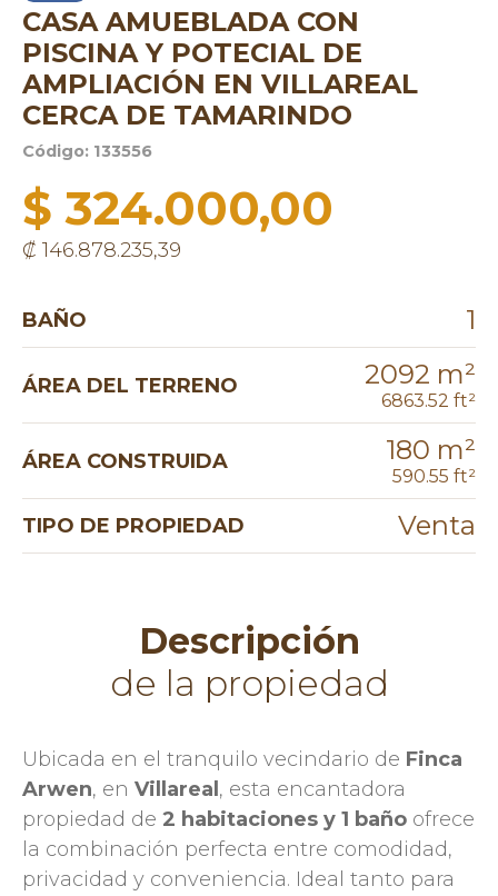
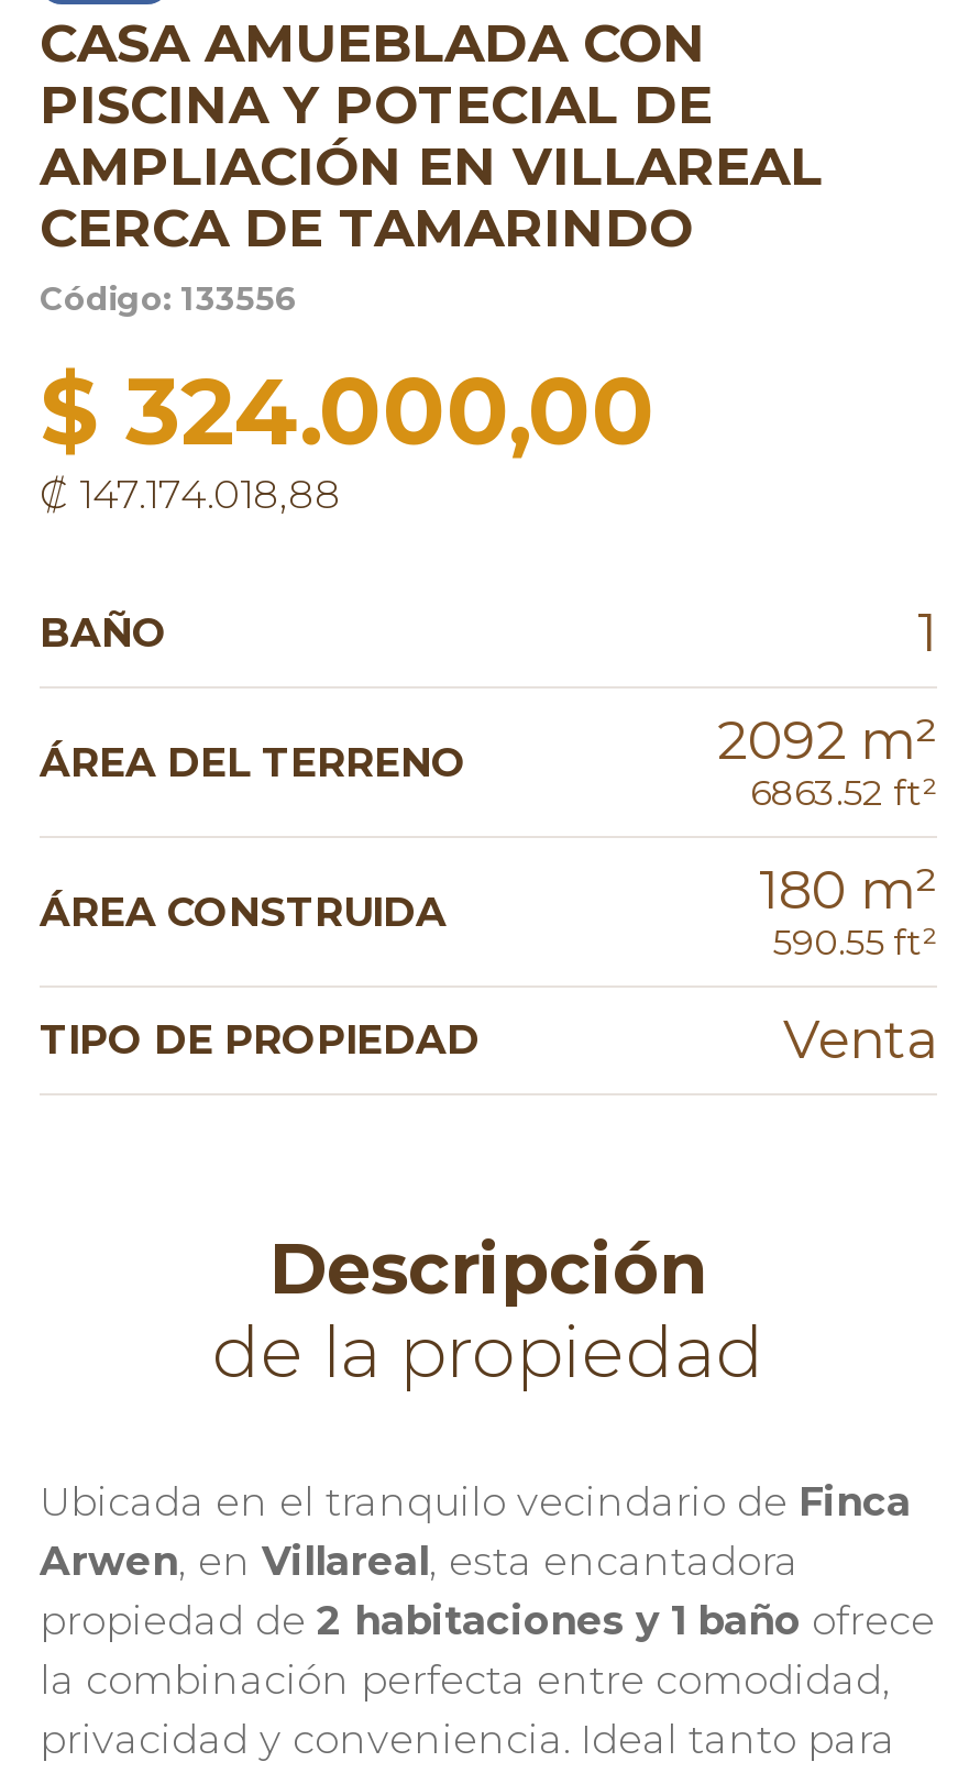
[22,238,181,263] ₡ 146.878.235,39 -> [40,471,341,520] ₡ 147.174.018,88

